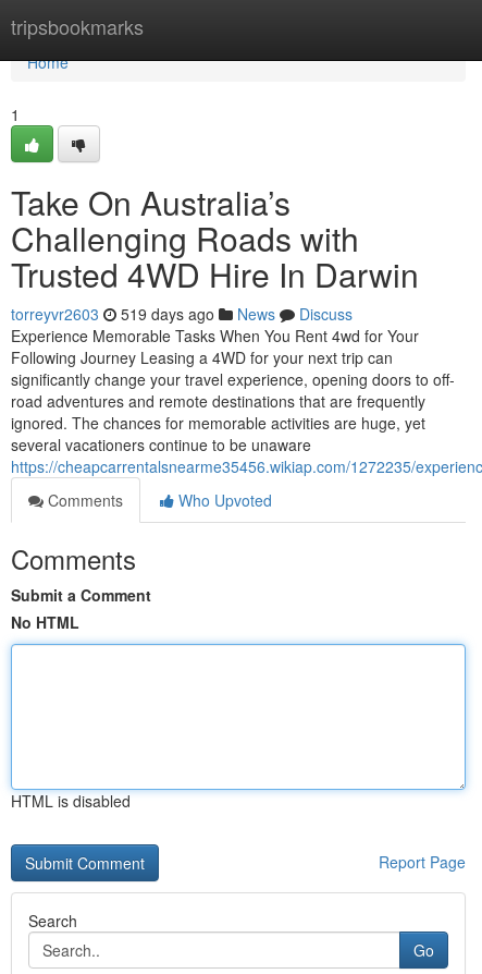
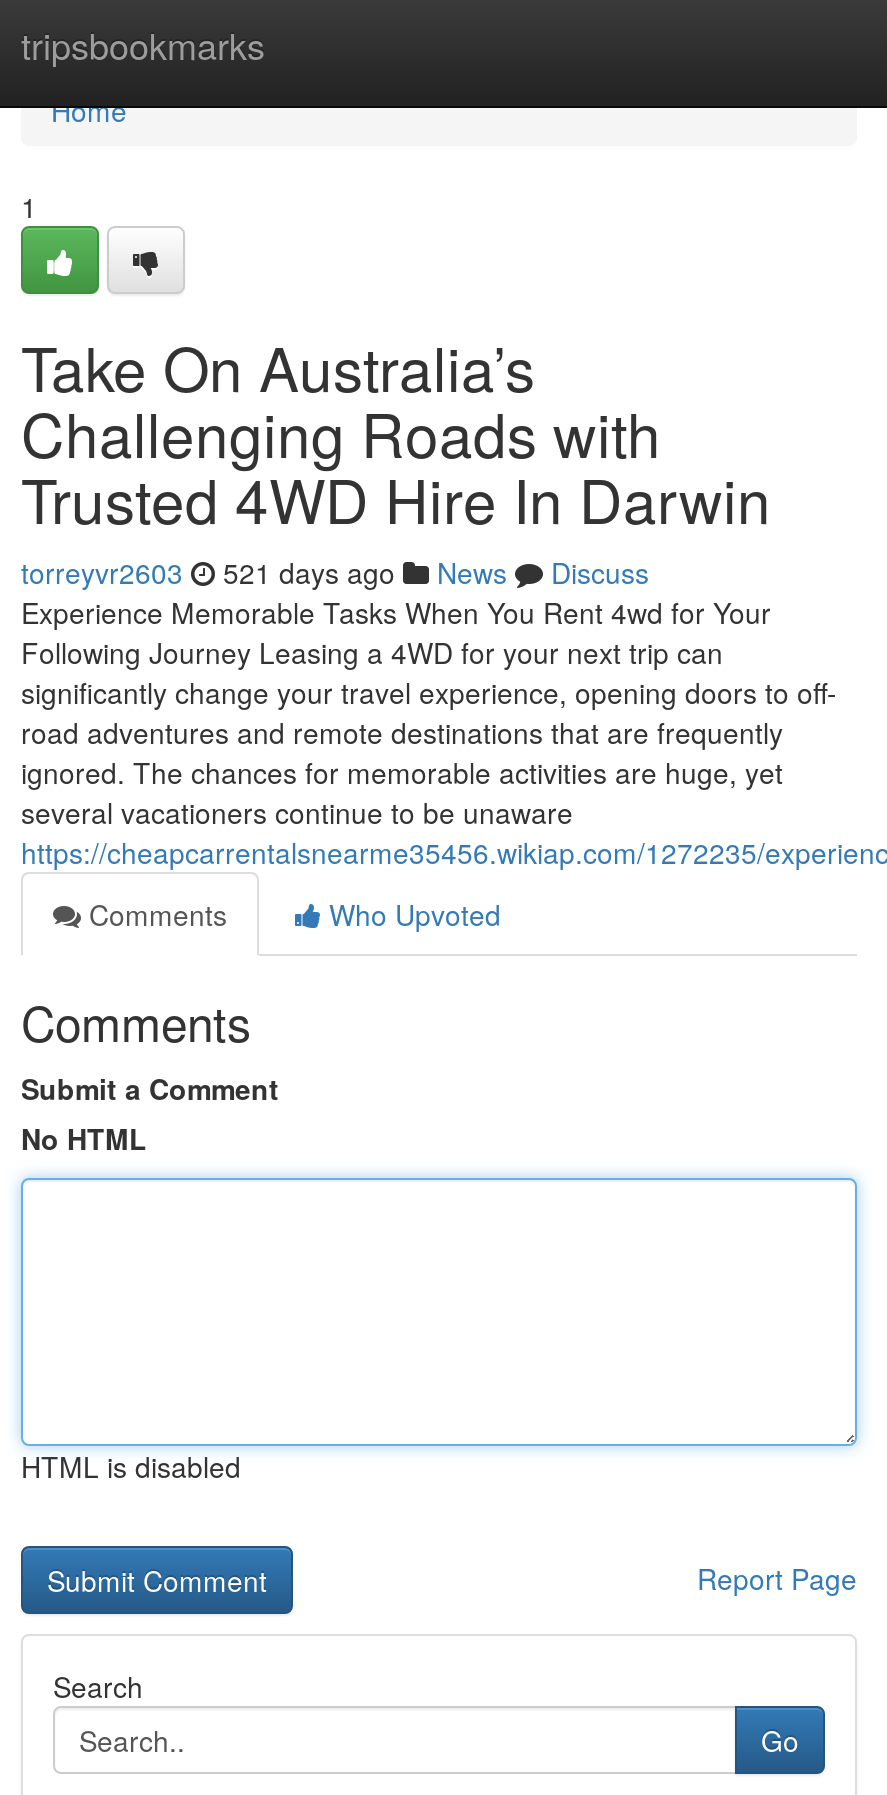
[11,303,353,325] torreyvr2603 519 days ago News Discuss -> [21,552,649,592] torreyvr2603 521 days ago News Discuss

